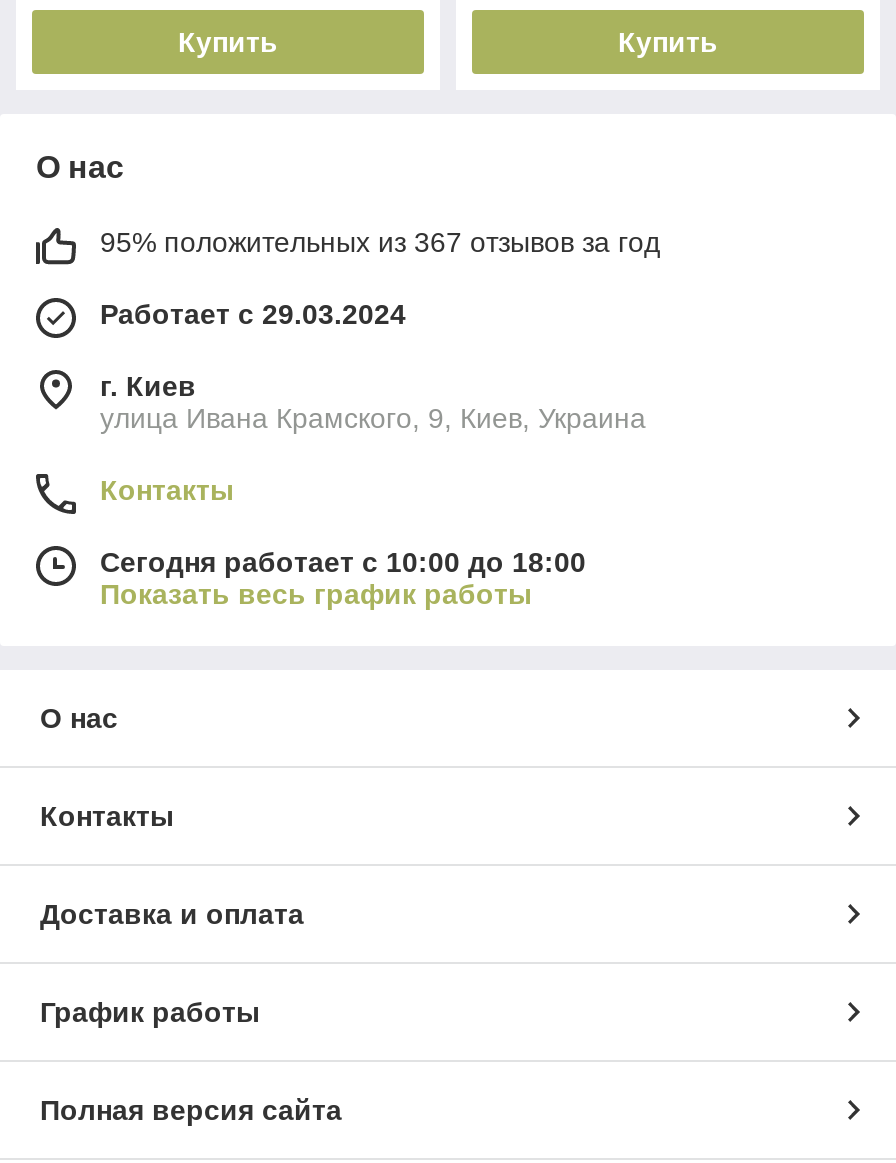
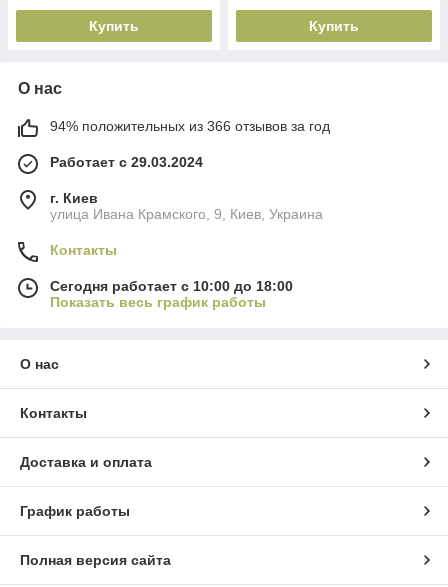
[100,226,660,258] 95% положительных из 367 отзывов за год -> [50,118,330,134] 94% положительных из 366 отзывов за год

